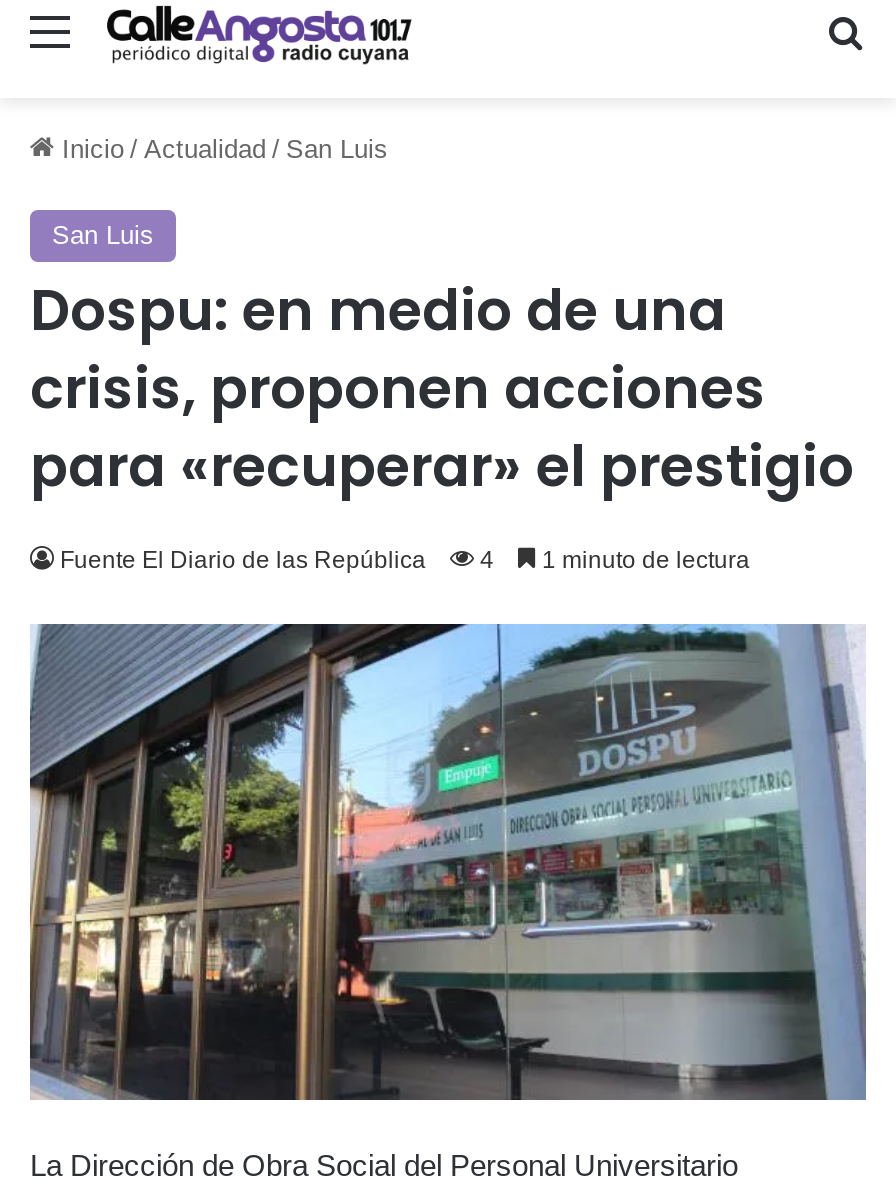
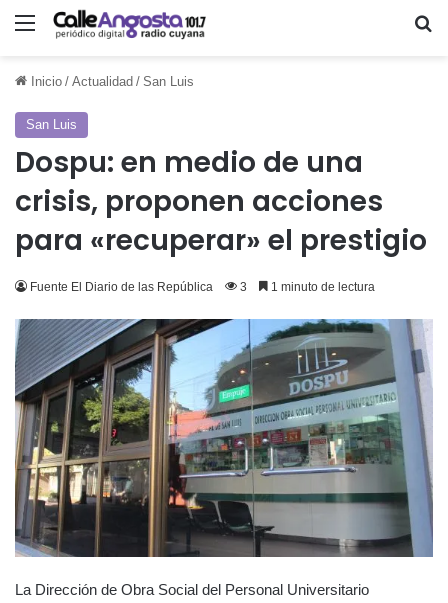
[60,545,750,573] Fuente El Diario de las República 4 1 minuto de lectura -> [30,280,375,294] Fuente El Diario de las República 3 1 minuto de lectura

